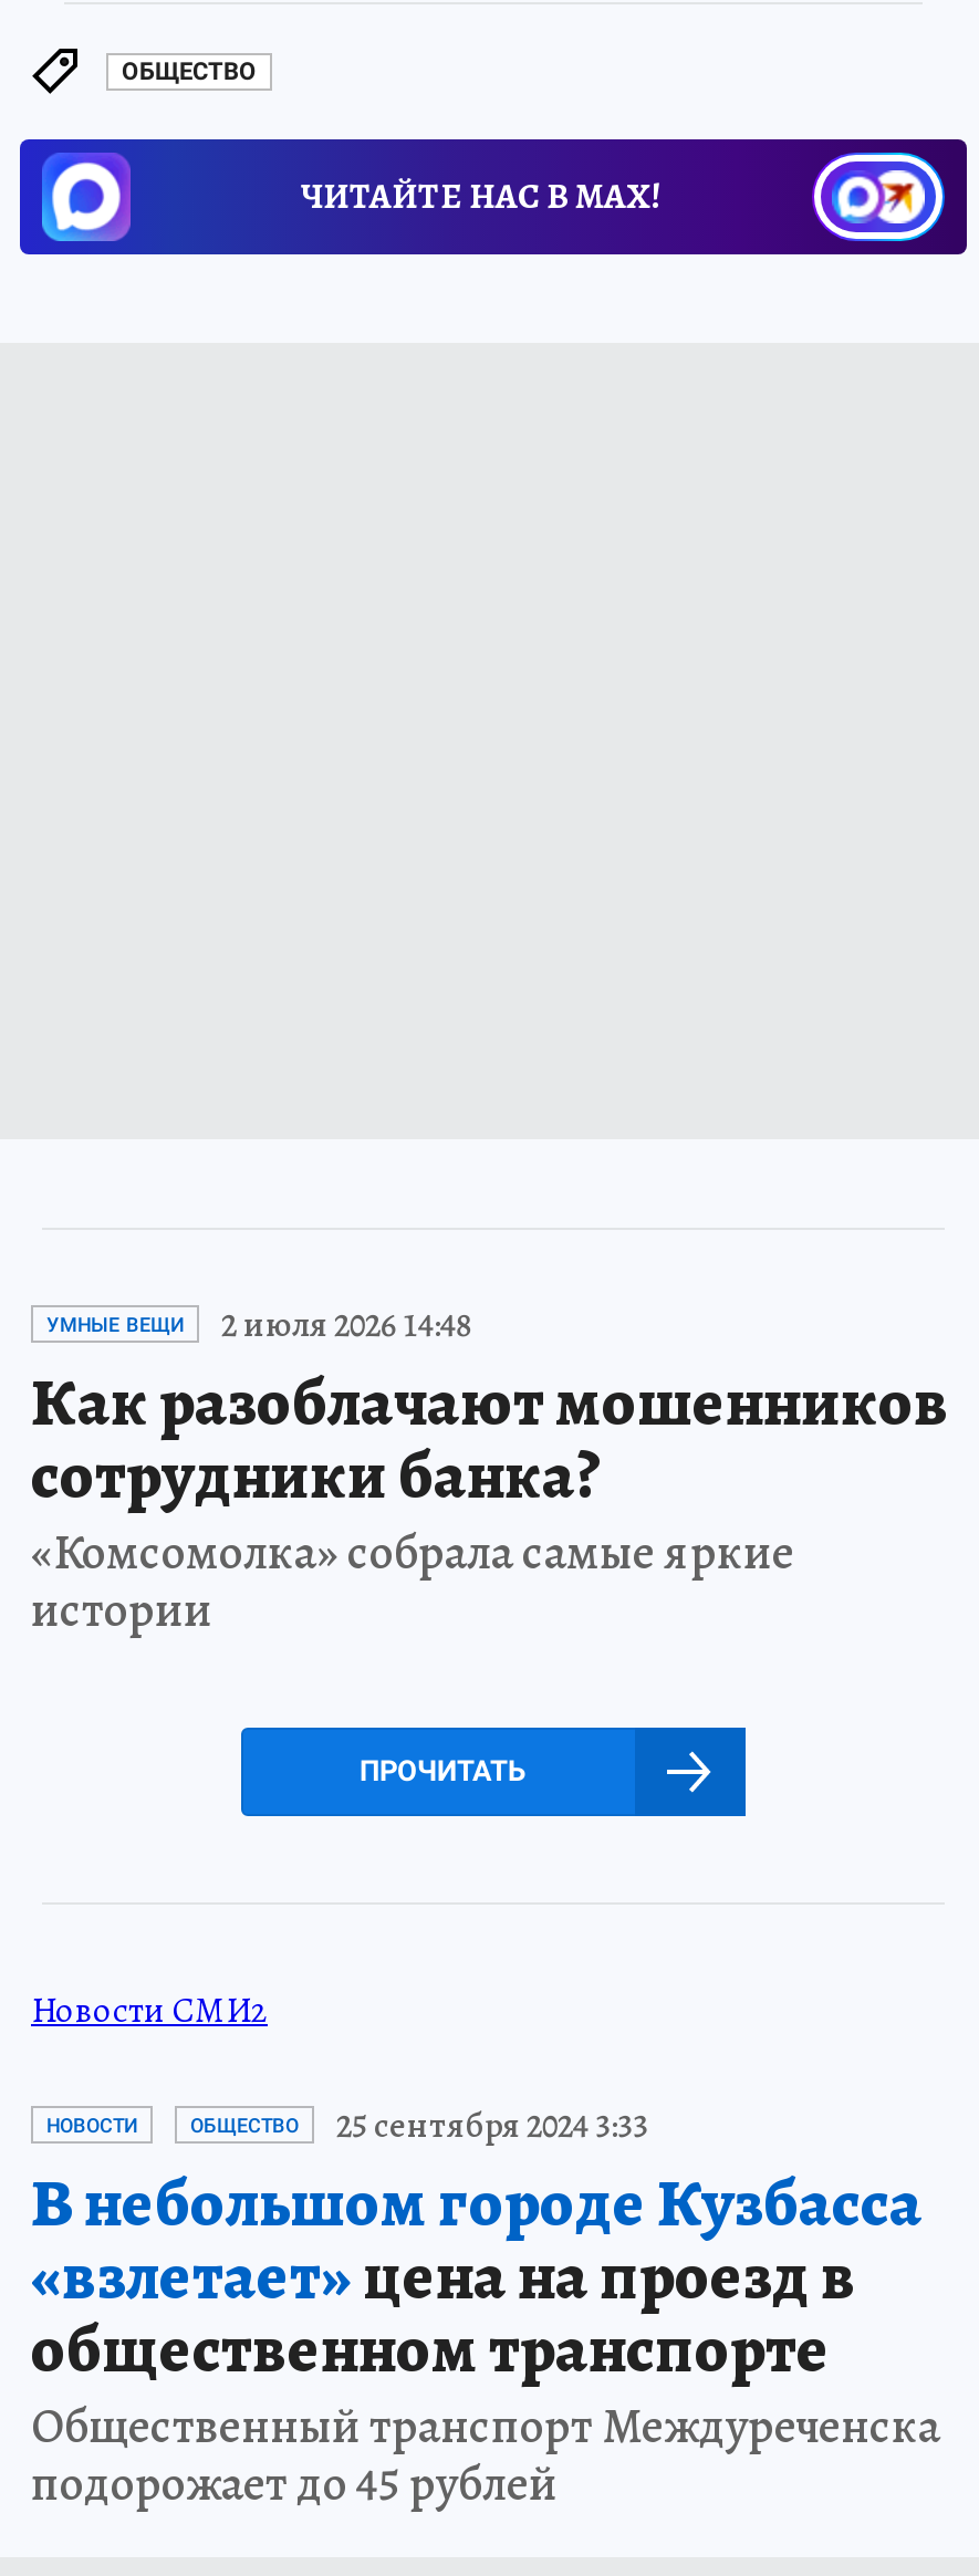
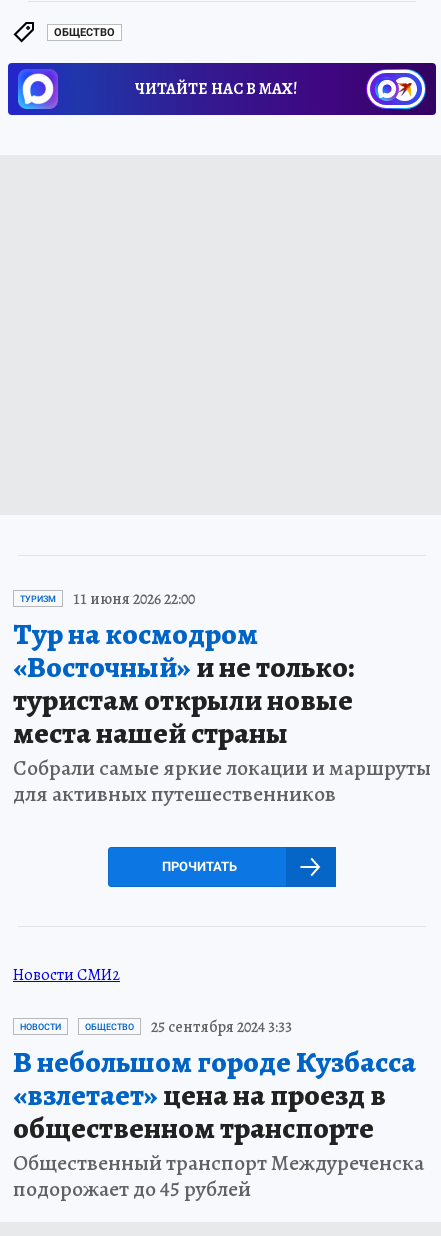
[31,1300,949,1643] УМНЫЕ ВЕЩИ | 2 июля 2026 14:48 | Как разоблачают мошенников | сотрудники банка? | «Комсомолка» собрала самые яркие | истории -> [13,588,431,809] ТУРИЗМ | 11 июня 2026 22:00 | Тур на космодром | «Восточный»и не только: | туристам открыли новые | места нашей страны | Собрали самые яркие локации и маршруты | для активных путешественников

